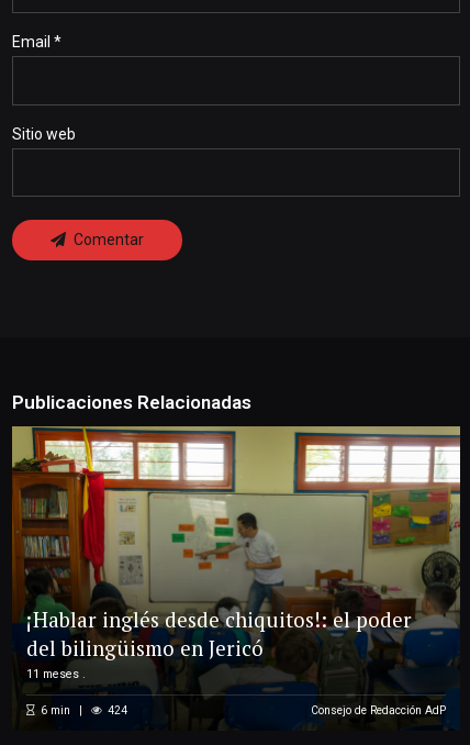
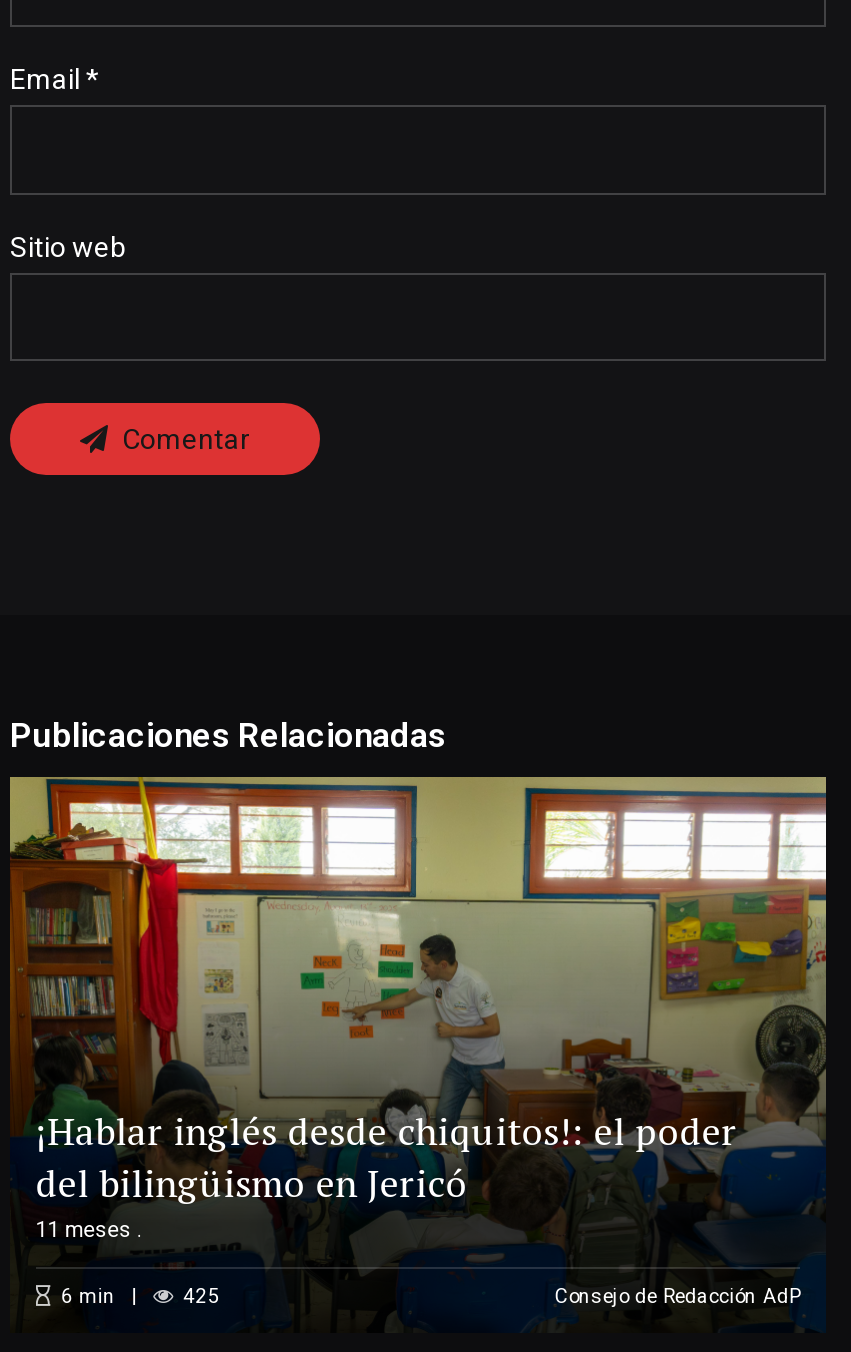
[107,704,127,717] 424 -> [183,1285,219,1307] 425

